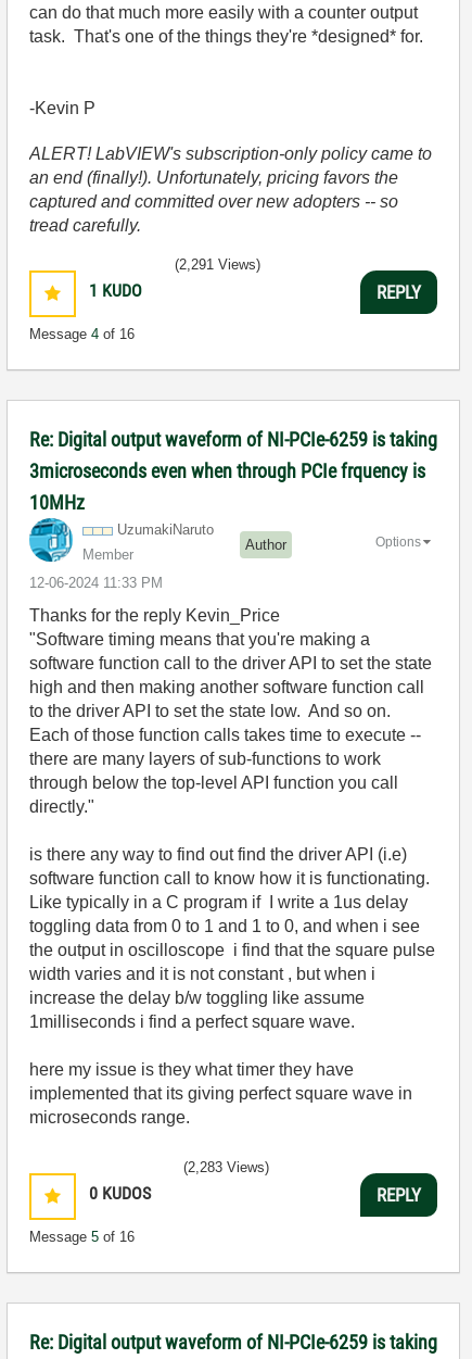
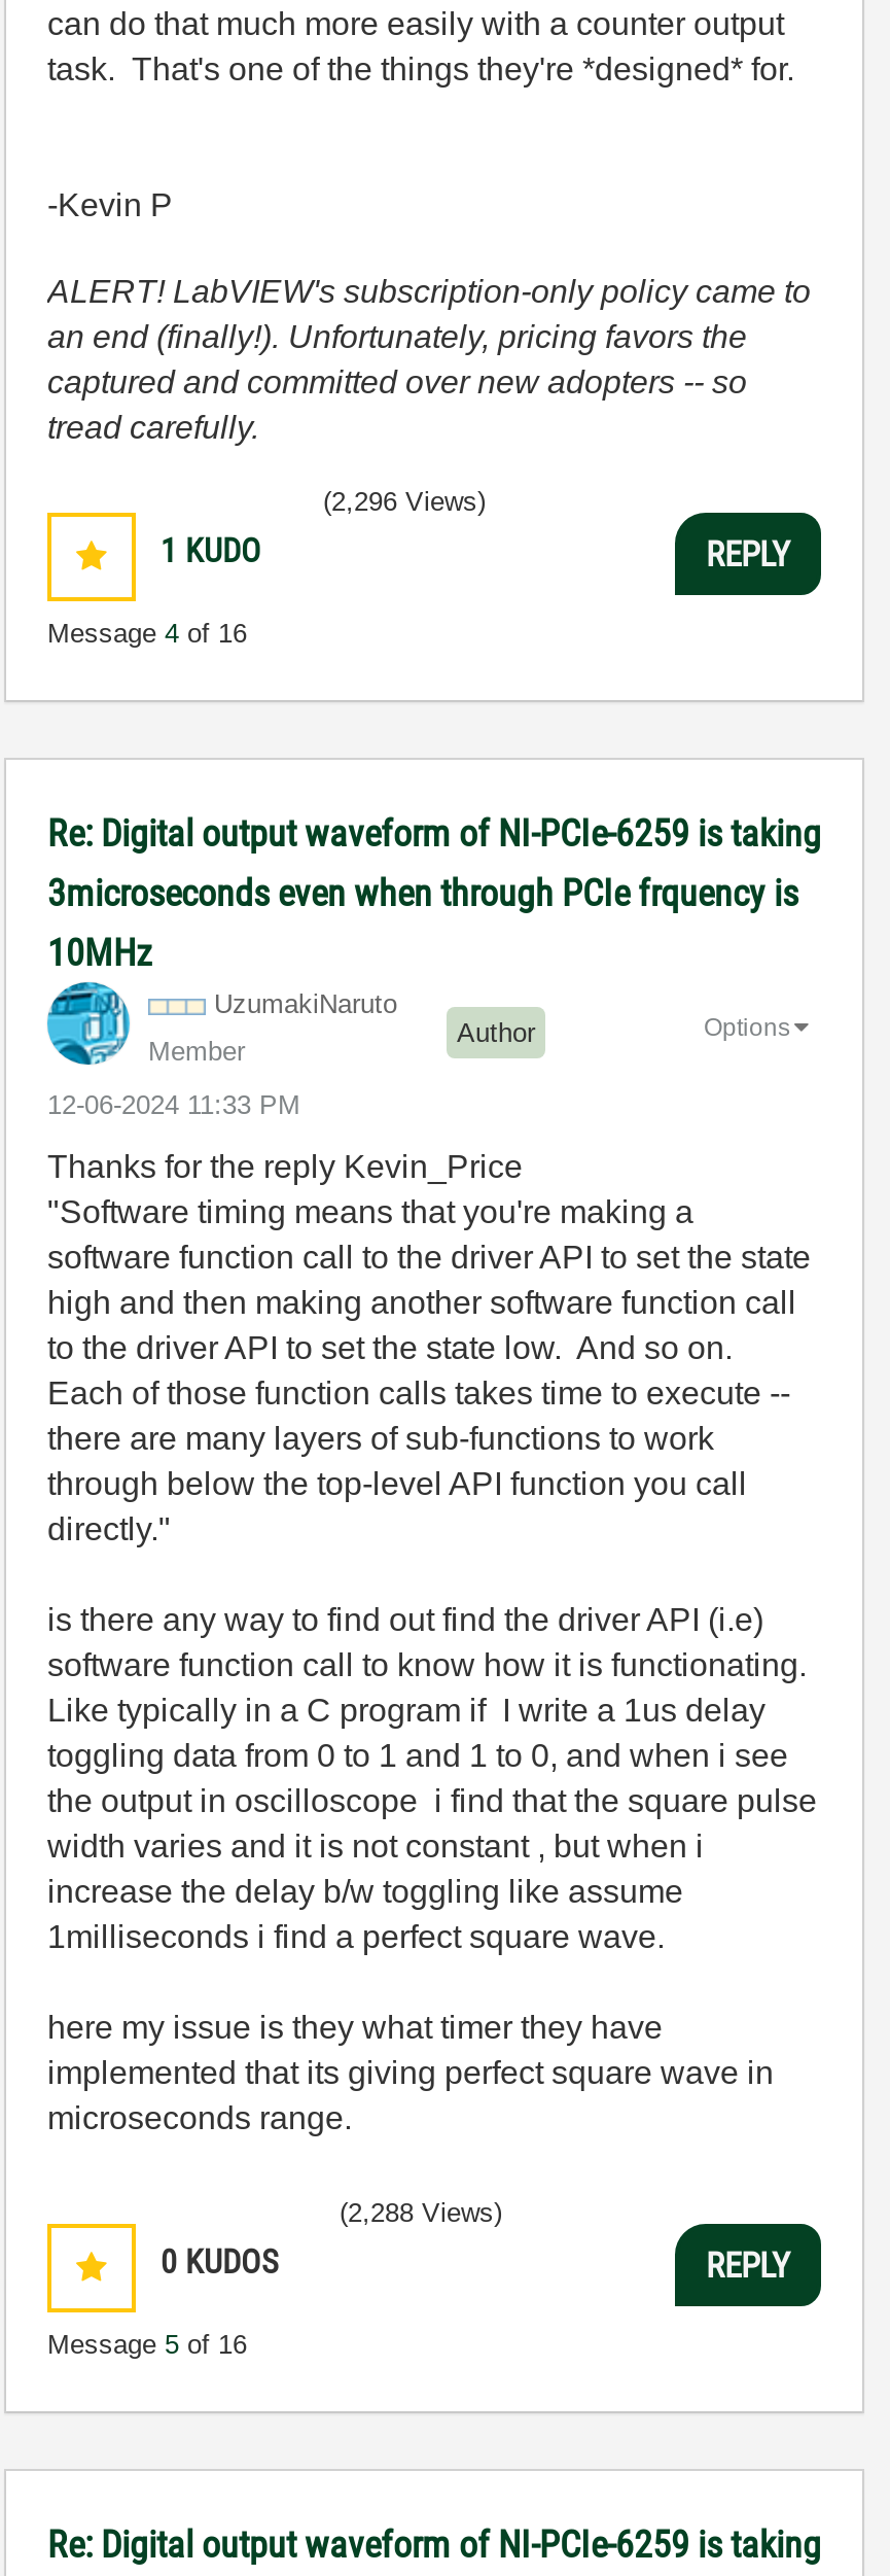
[175,256,260,273] (2,291 Views) -> [323,486,486,517] (2,296 Views)
[183,1159,269,1175] (2,283 Views) -> [340,2197,502,2228] (2,288 Views)

